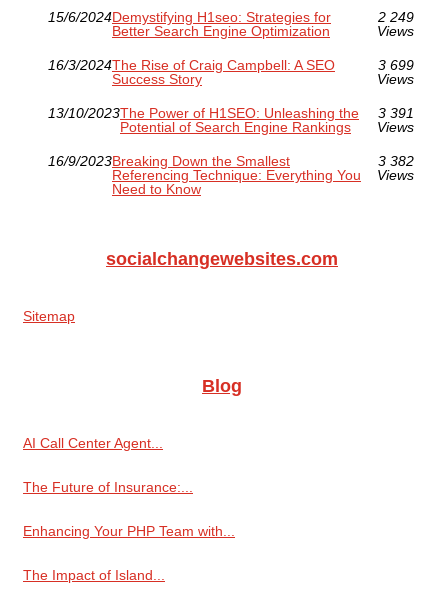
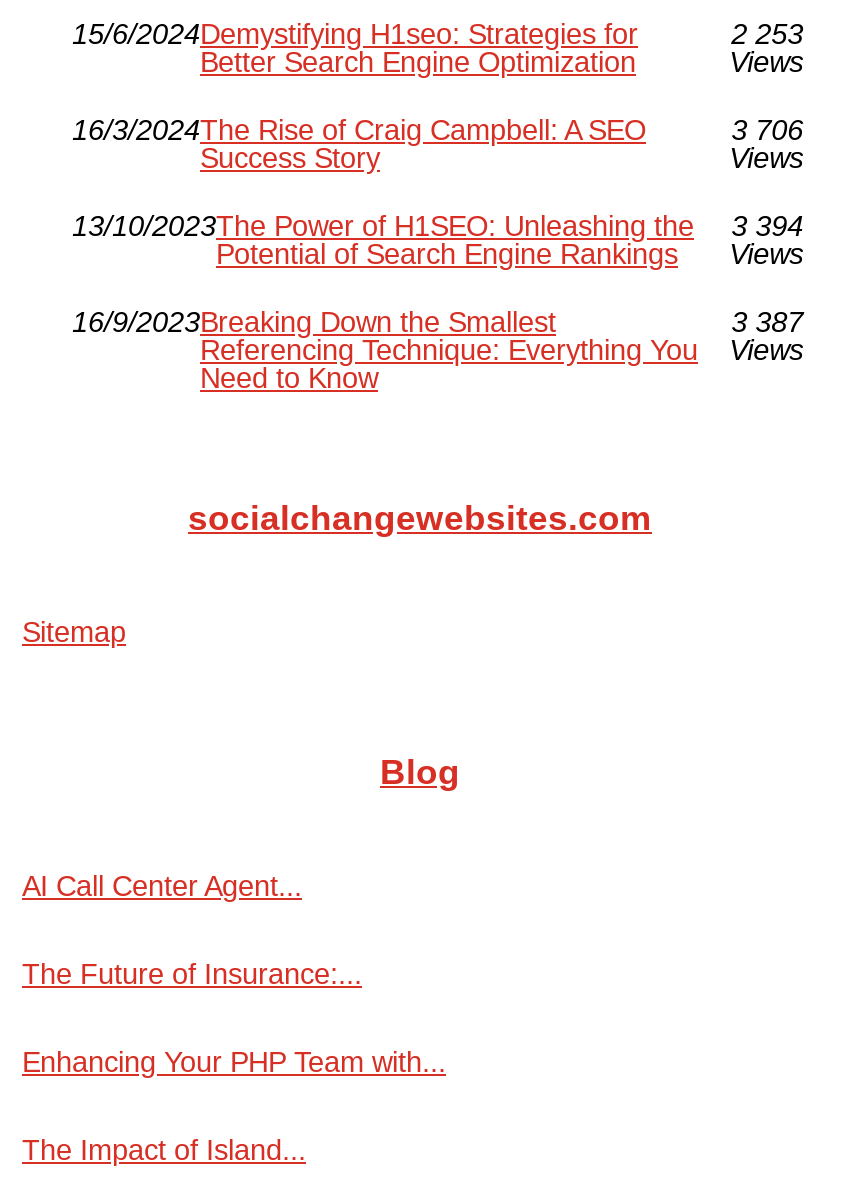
[378,9,414,25] 2 249 -> [731,18,803,50] 2 253
[378,57,414,73] 3 699 -> [731,114,803,146] 3 706
[48,105,414,121] 13/10/2023The Power of H1SEO: Unleashing the 3 391 -> [72,210,803,242] 13/10/2023The Power of H1SEO: Unleashing the 3 394
[378,153,414,169] 3 382 -> [731,306,803,338] 3 387

